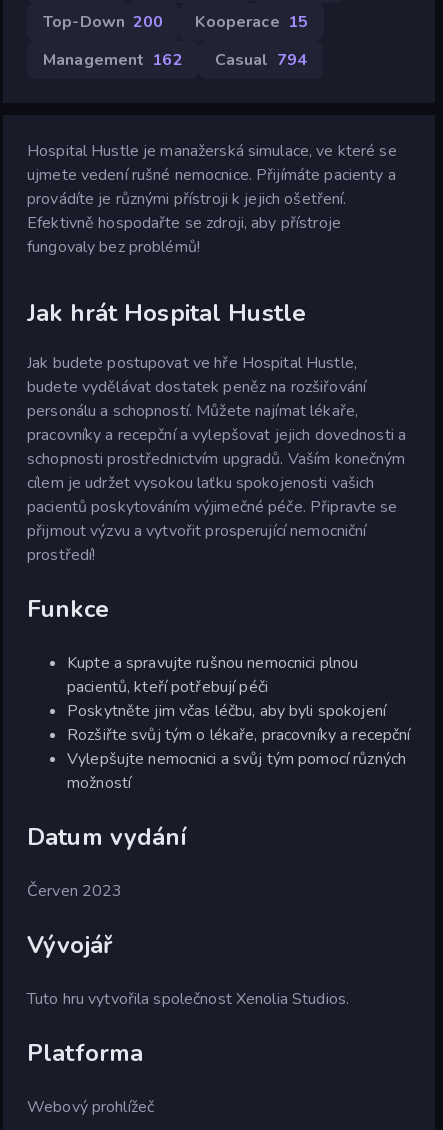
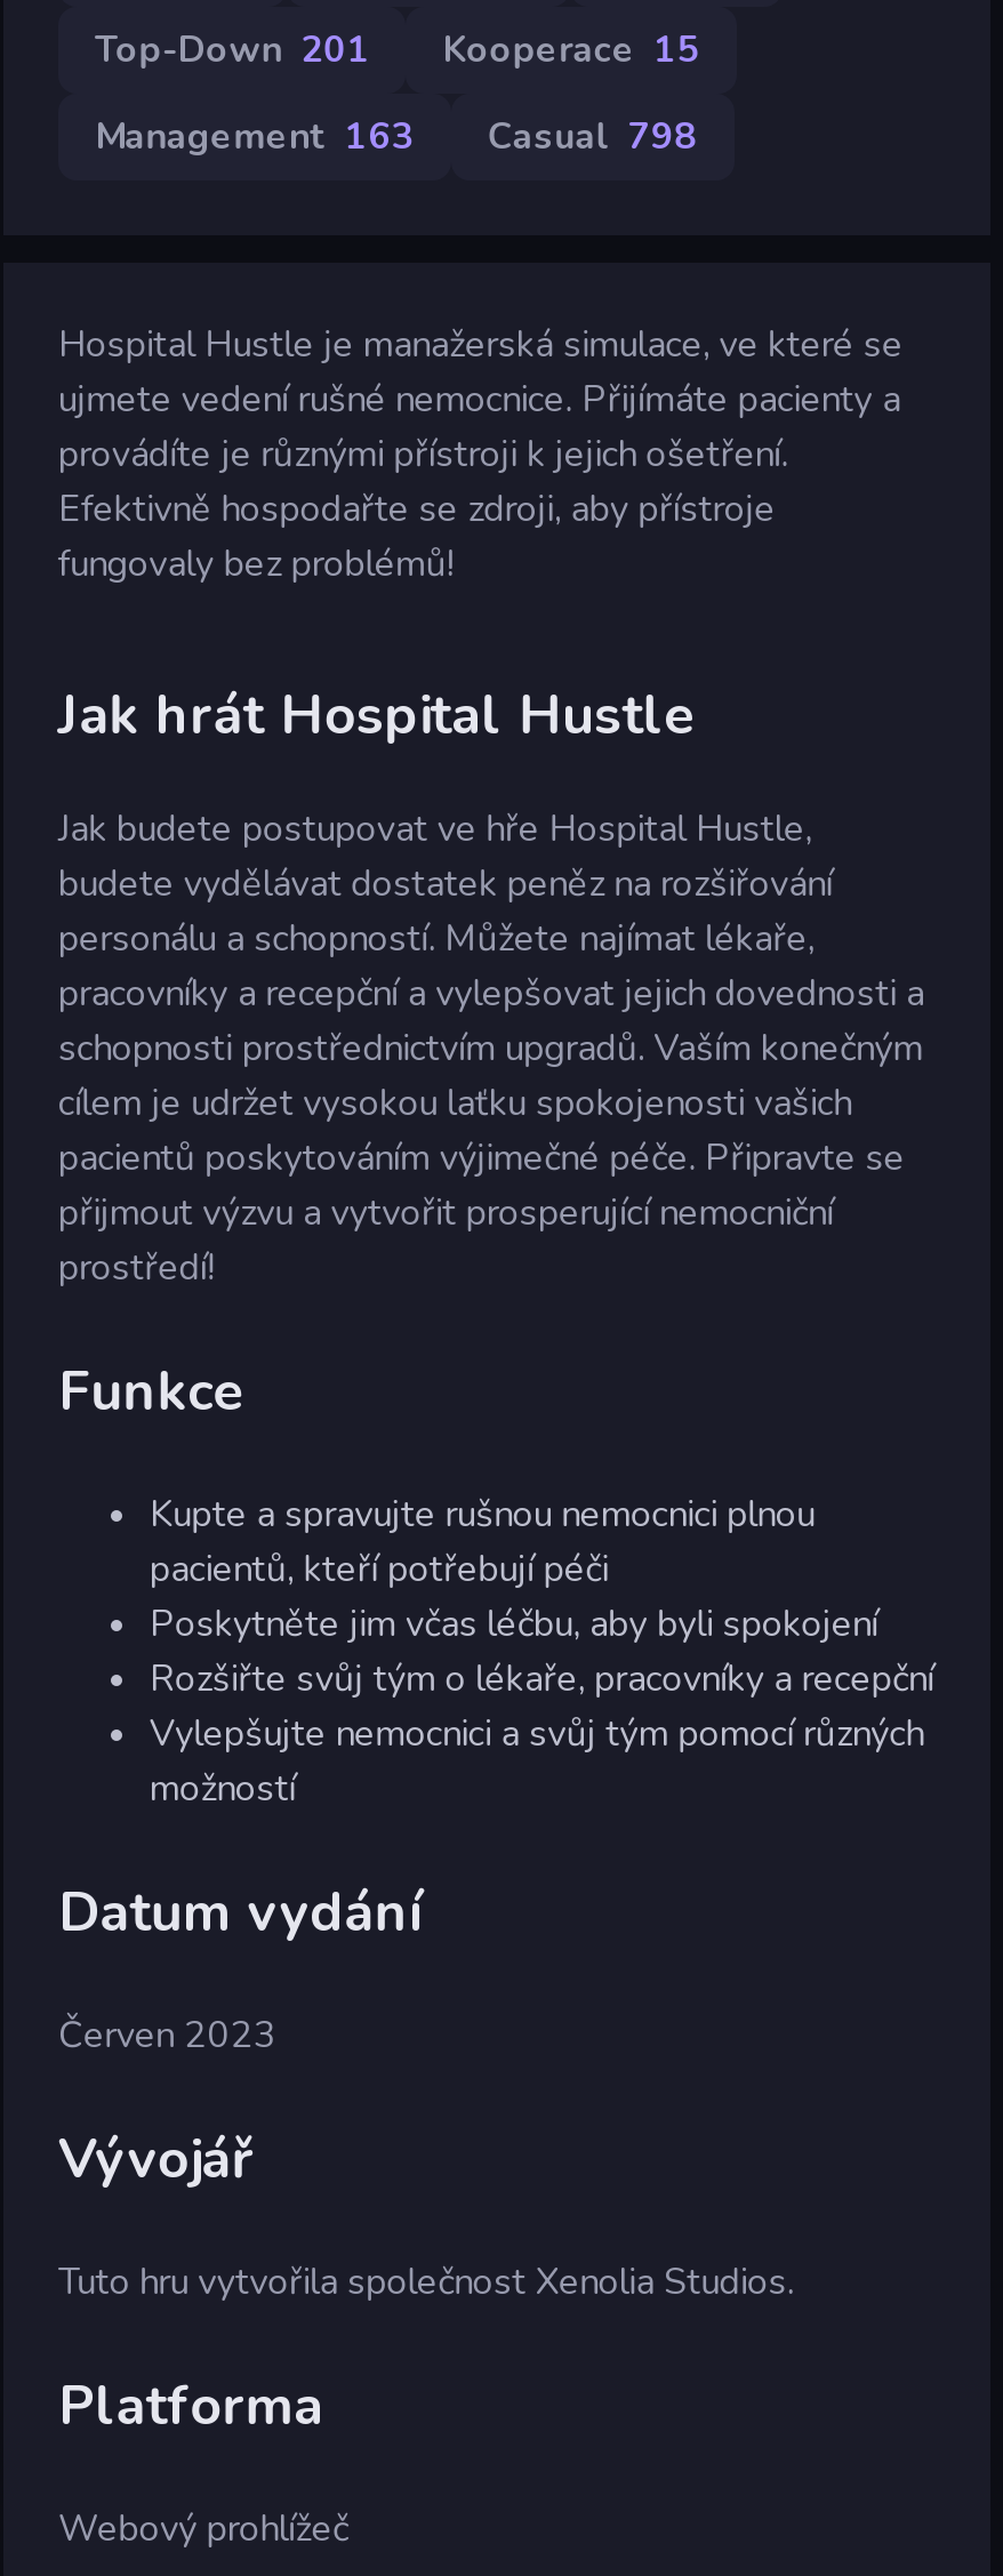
[43,11,308,33] Top-Down 200 Kooperace 15 -> [95,25,700,75] Top-Down 201 Kooperace 15
[43,49,183,71] Management 162 -> [95,111,414,162] Management 163
[215,49,307,71] Casual 794 -> [487,111,698,162] Casual 798

